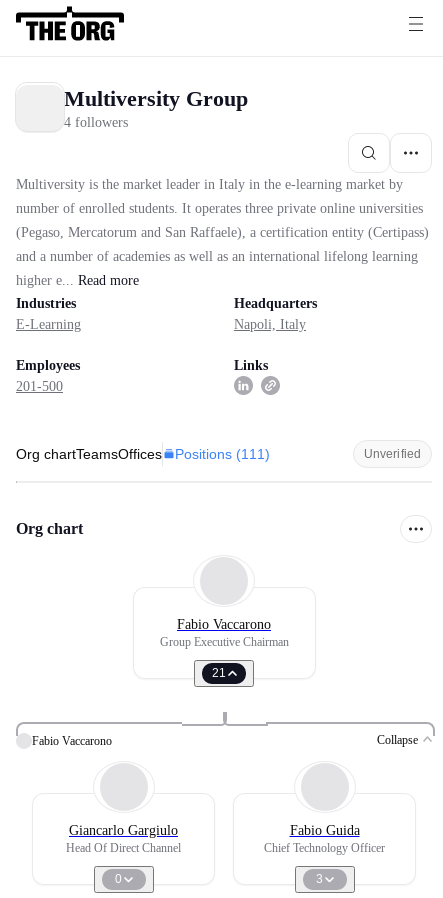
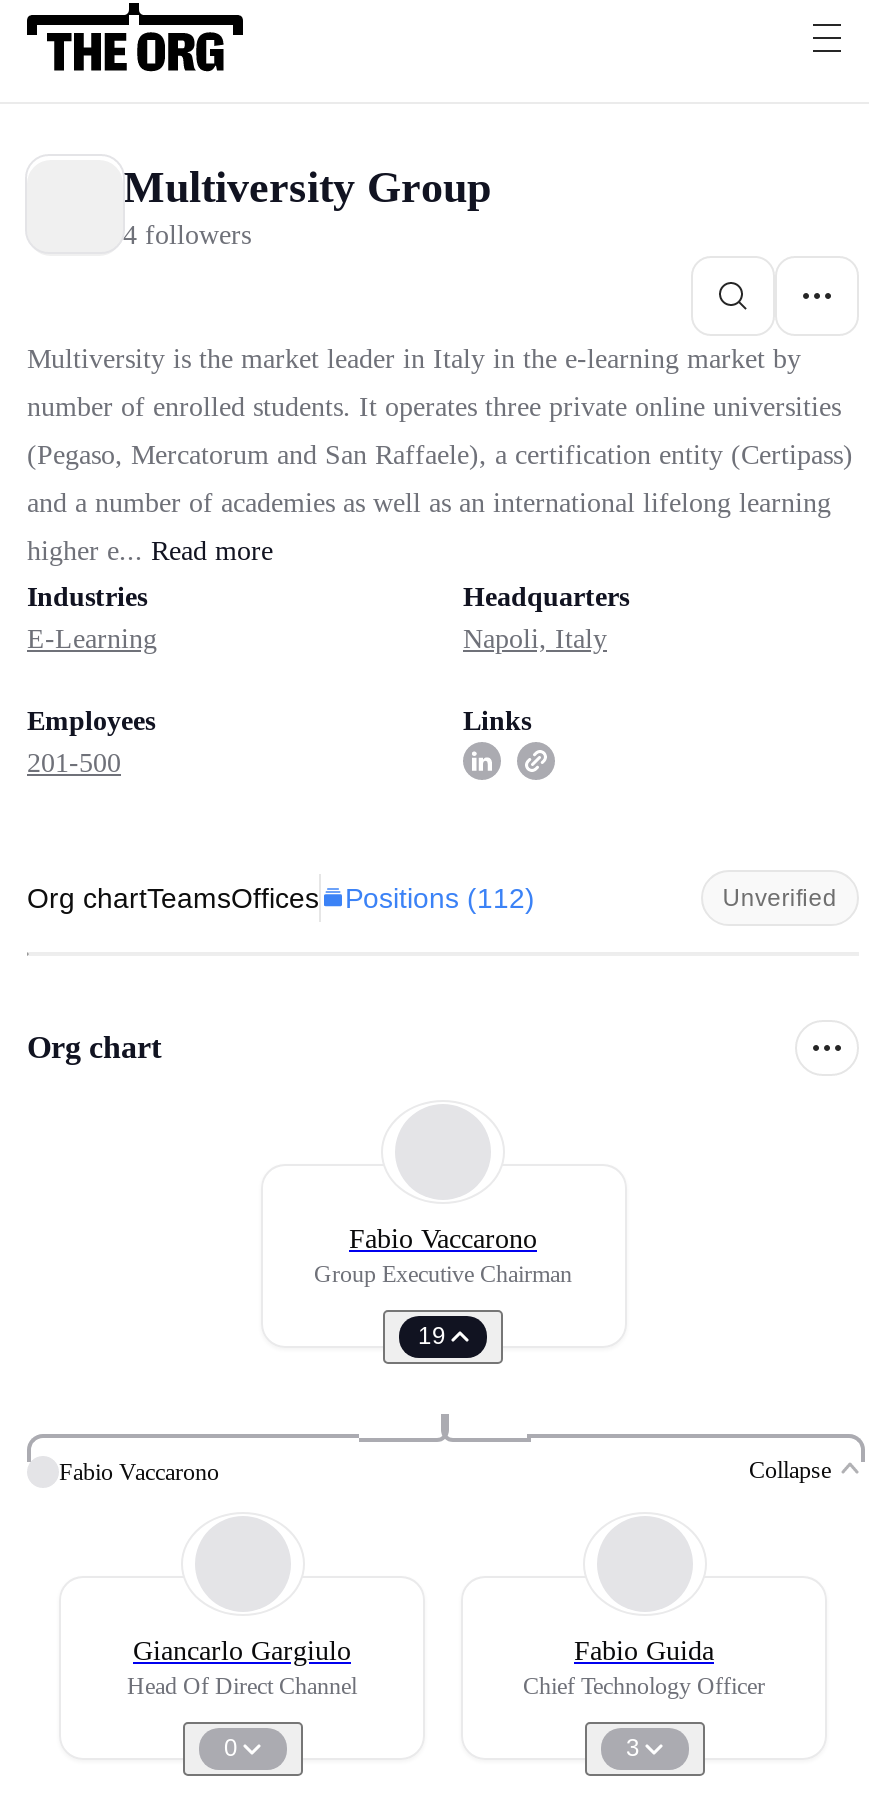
[16,446,270,462] Org chartTeamsOffices Positions (111) -> [27,882,535,914] Org chartTeamsOffices Positions (112)
[211,666,225,680] 21 -> [418,1322,446,1350] 19

